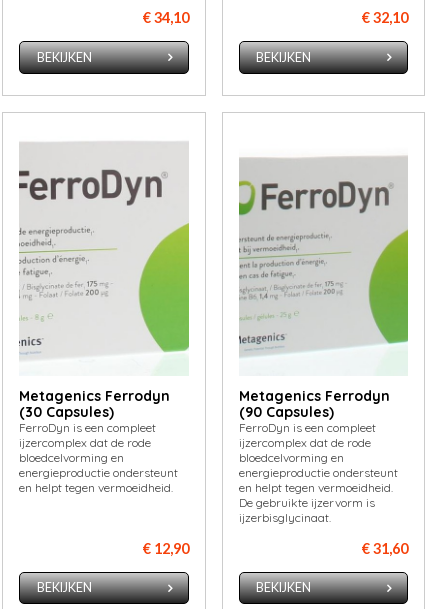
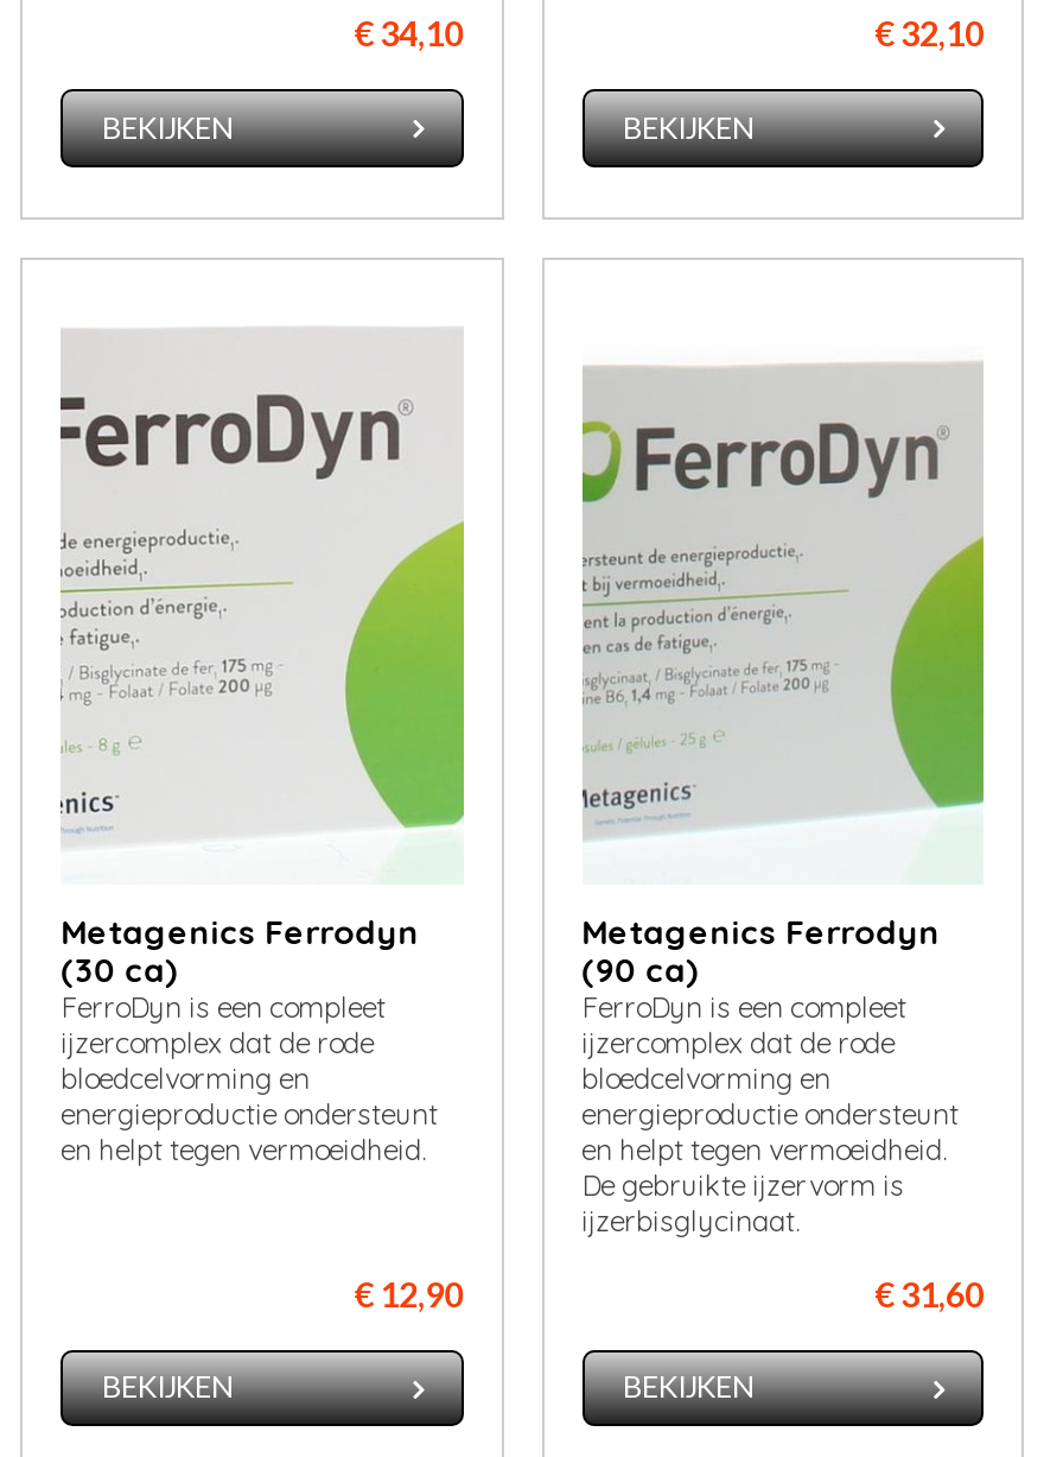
[19,403,114,421] (30 Capsules) -> [61,948,177,991] (30 ca)
[239,403,334,421] (90 Capsules) -> [582,948,698,991] (90 ca)

